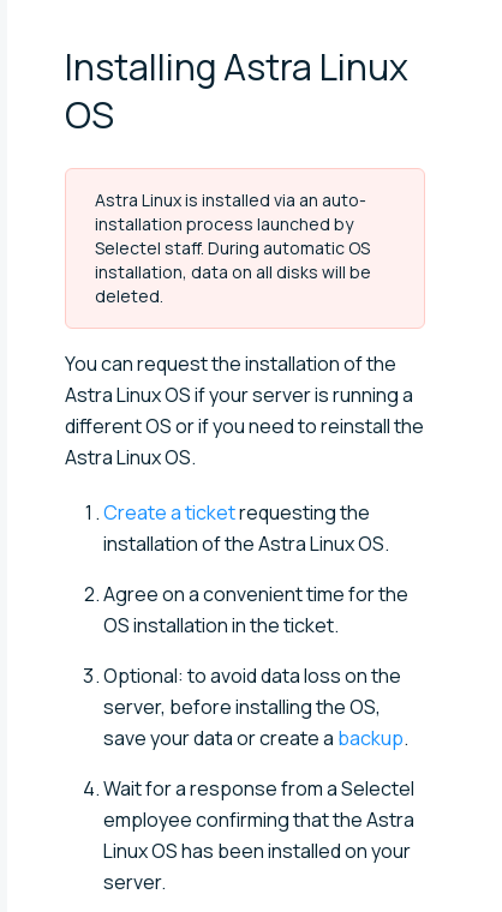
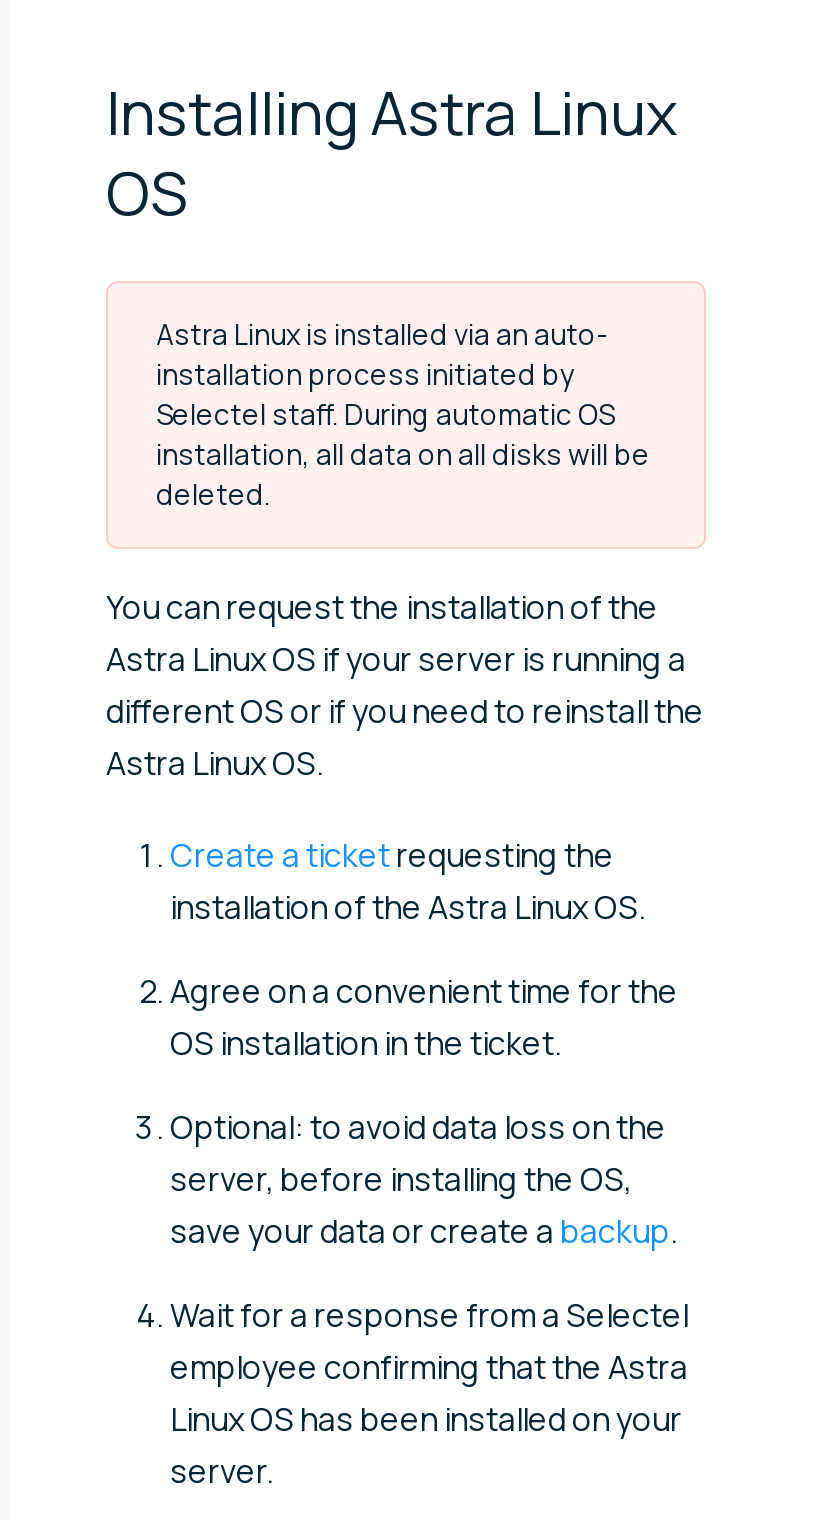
[95,212,353,235] installation process launched by -> [156,354,574,392] installation process initiated by
[95,260,371,283] installation, data on all disks will be -> [156,434,650,472] installation, all data on all disks will be

